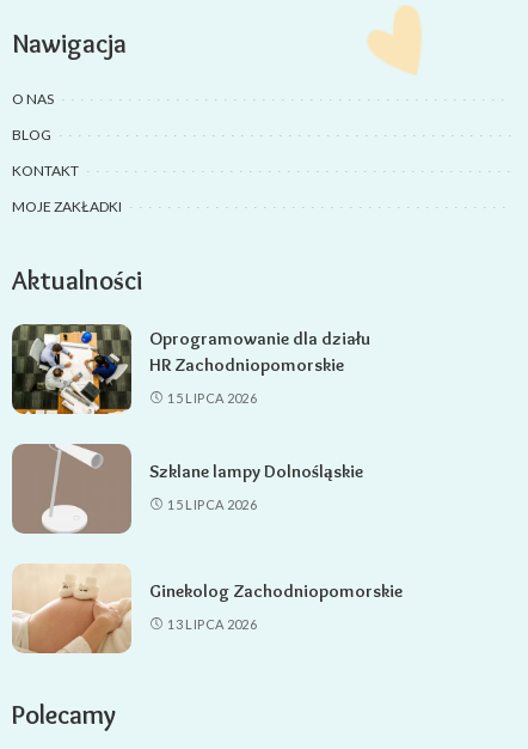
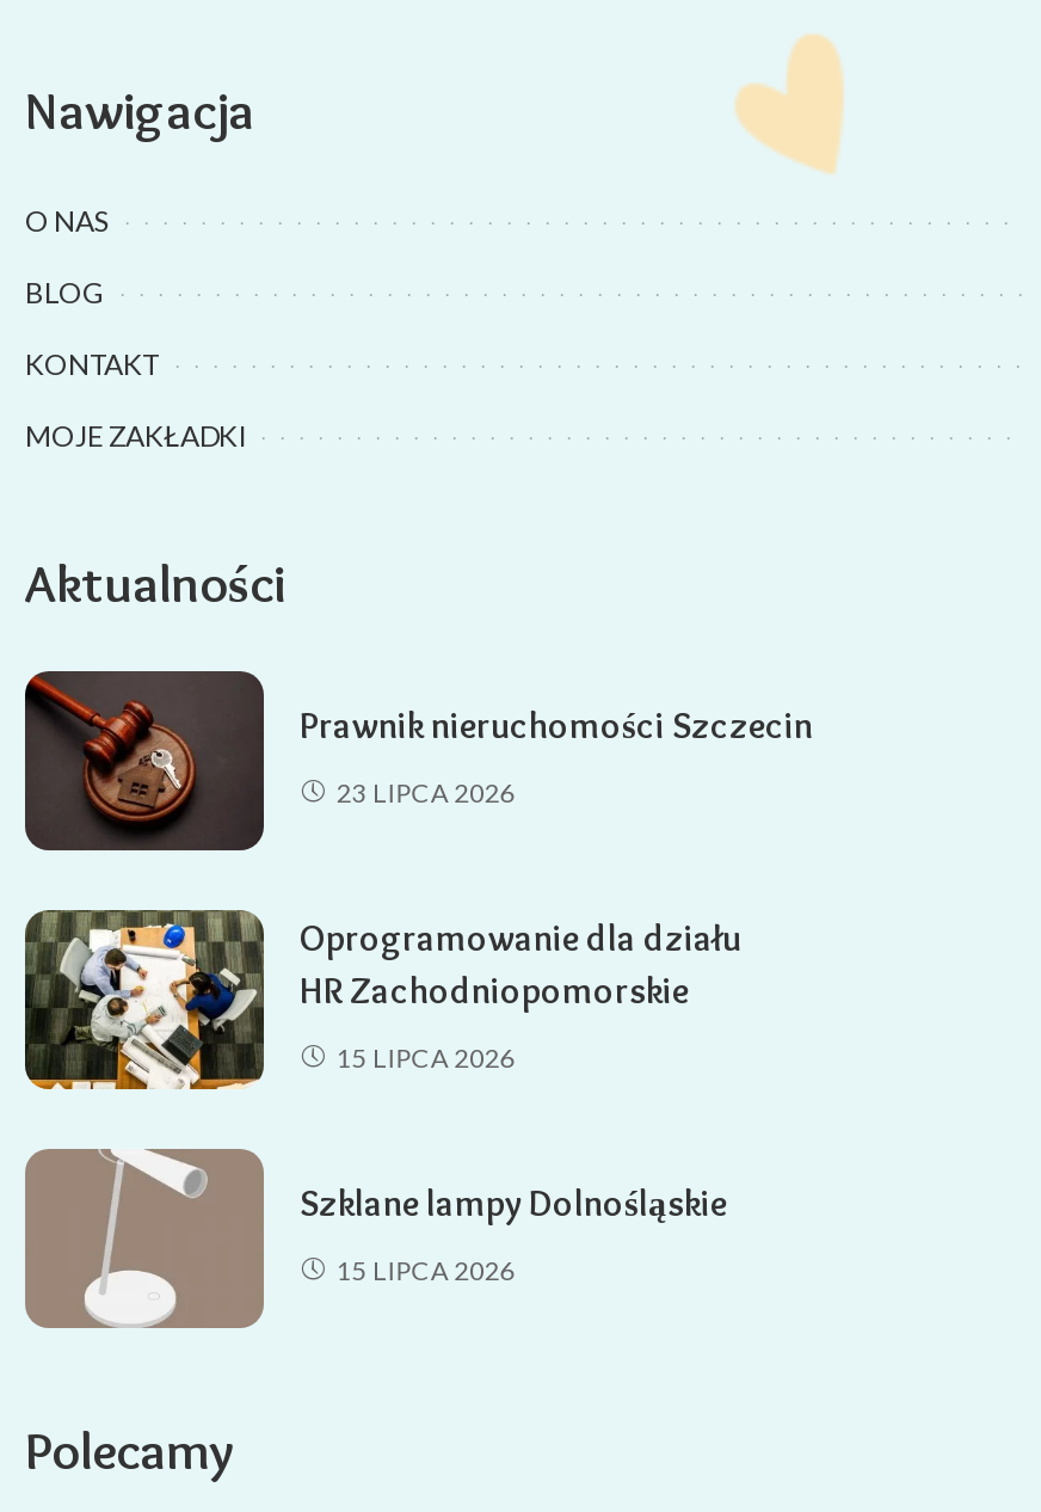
none -> [25,671,813,853] [image] | Prawnik nieruchomości Szczecin | 23 LIPCA 2026
moved [11,322,370,513] -> [23,905,741,1286]: [image] | Oprogramowanie dla działu | HR Zachodniopomorskie | 15 LIPCA 2026 | Szklane lampy Dolnośląskie | 15 LIPCA 2026
[12,564,403,653] [image] | Ginekolog Zachodniopomorskie | 13 LIPCA 2026 -> none

